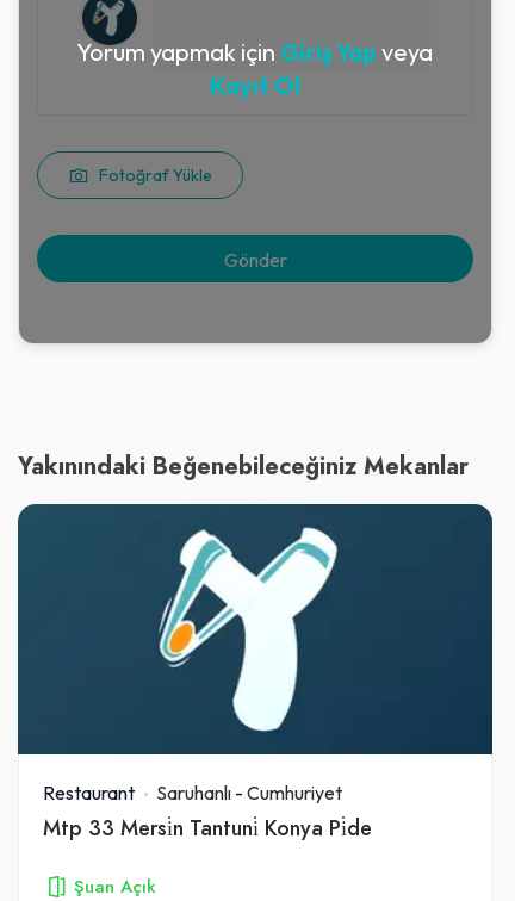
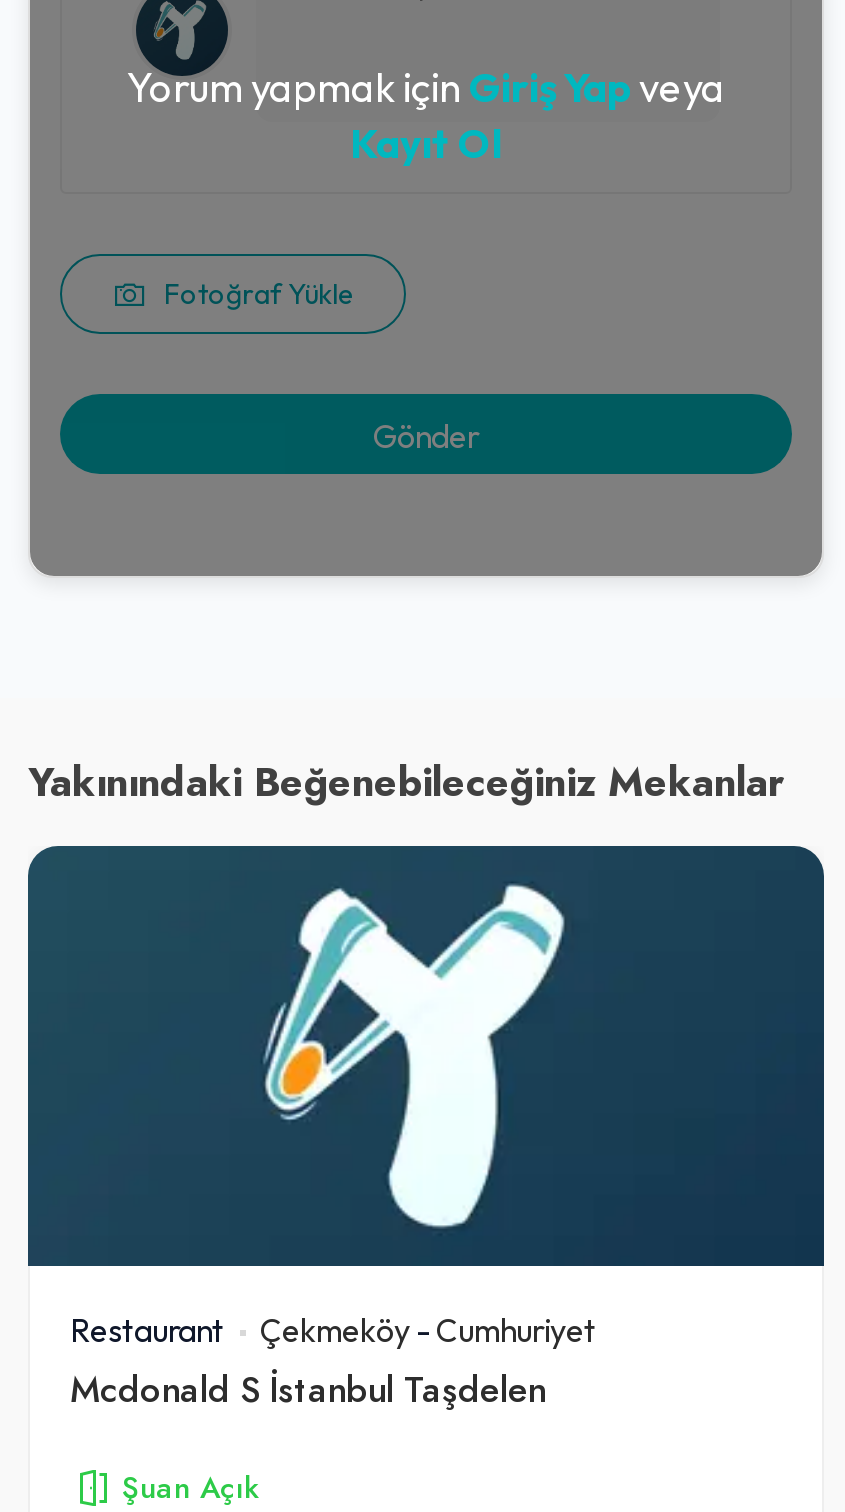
[43,781,372,842] Saruhanlı - Cumhuriyet | Mtp 33 Mersi̇n Tantuni̇ Konya Pi̇de -> [70,1310,596,1414] Çekmeköy - Cumhuriyet | Mcdonald S İstanbul Taşdelen

